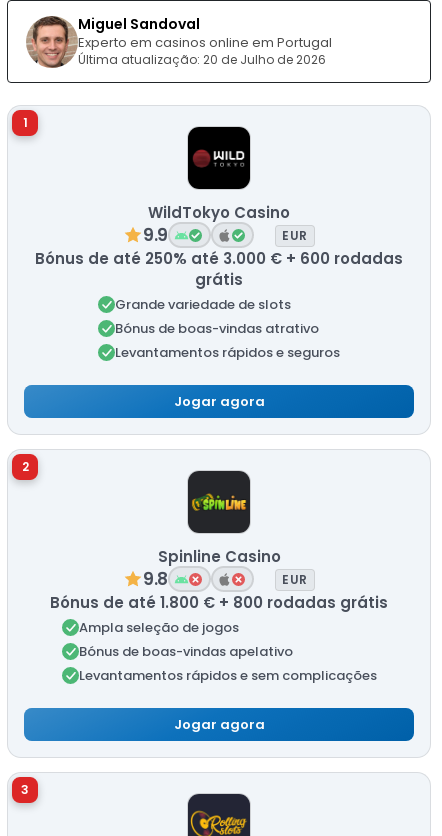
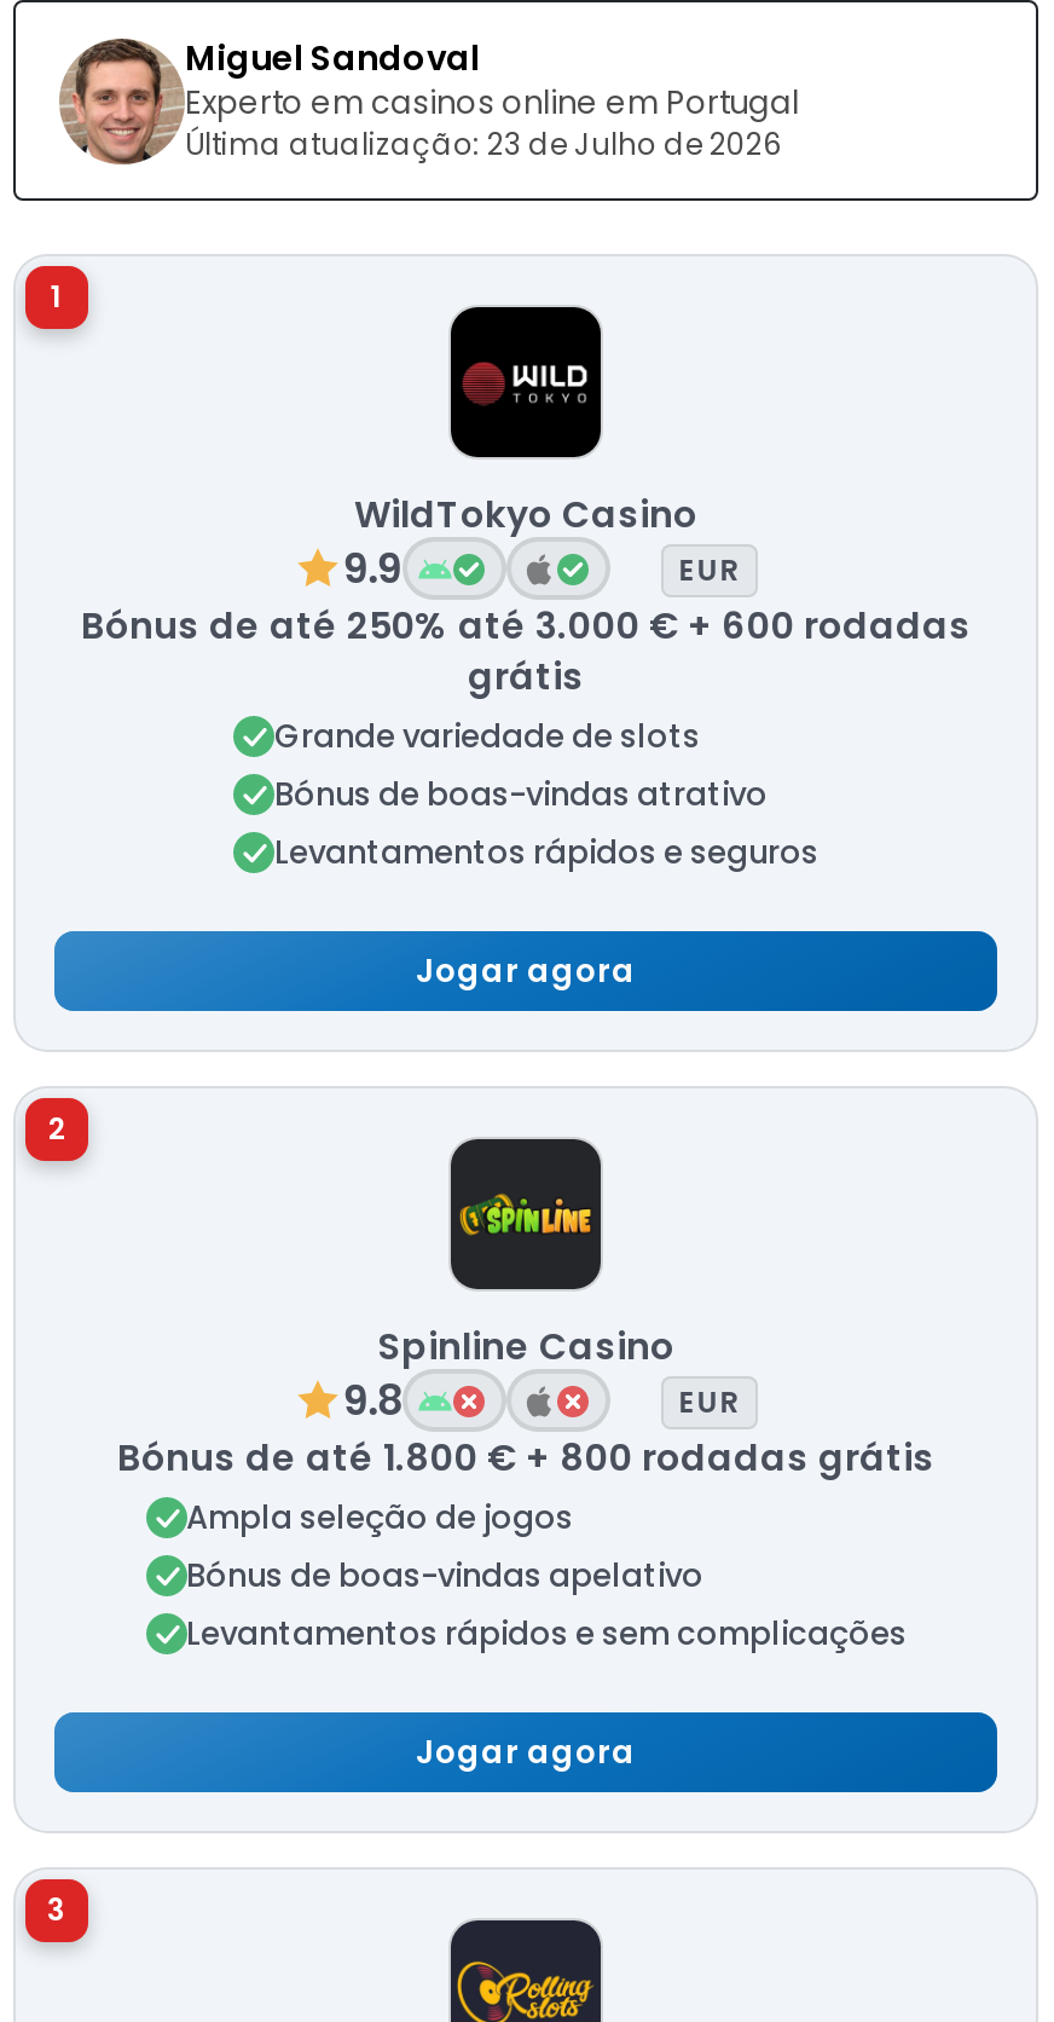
[78,51,326,68] Última atualização: 20 de Julho de 2026 -> [185,123,782,164] Última atualização: 23 de Julho de 2026

